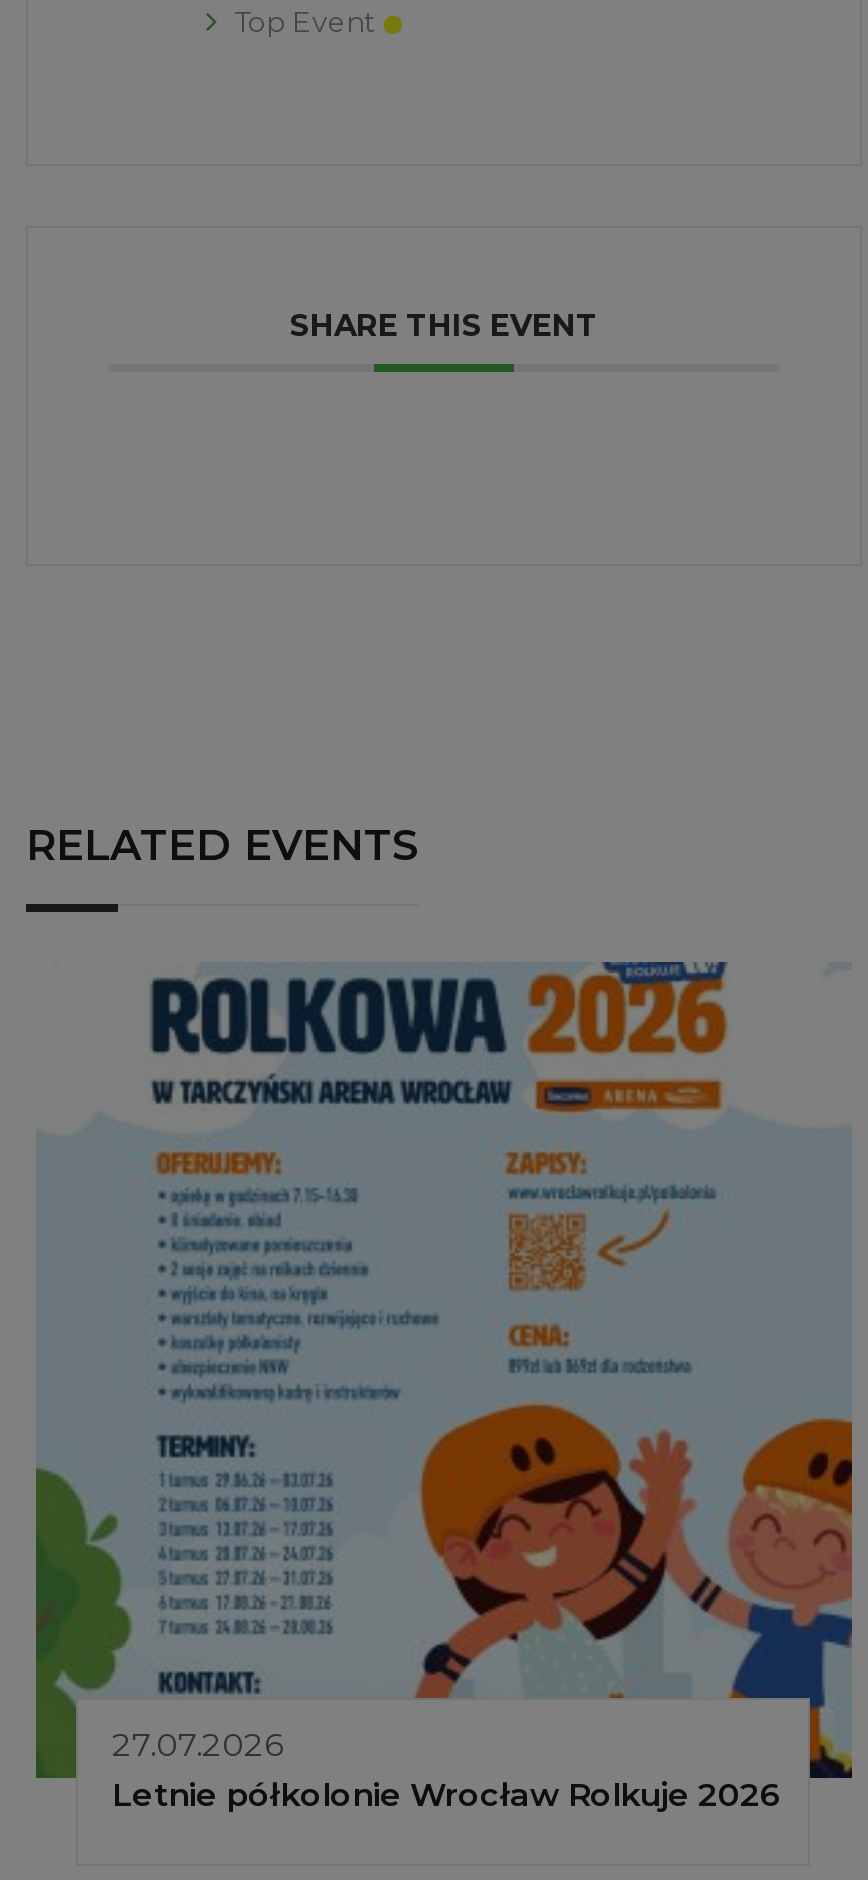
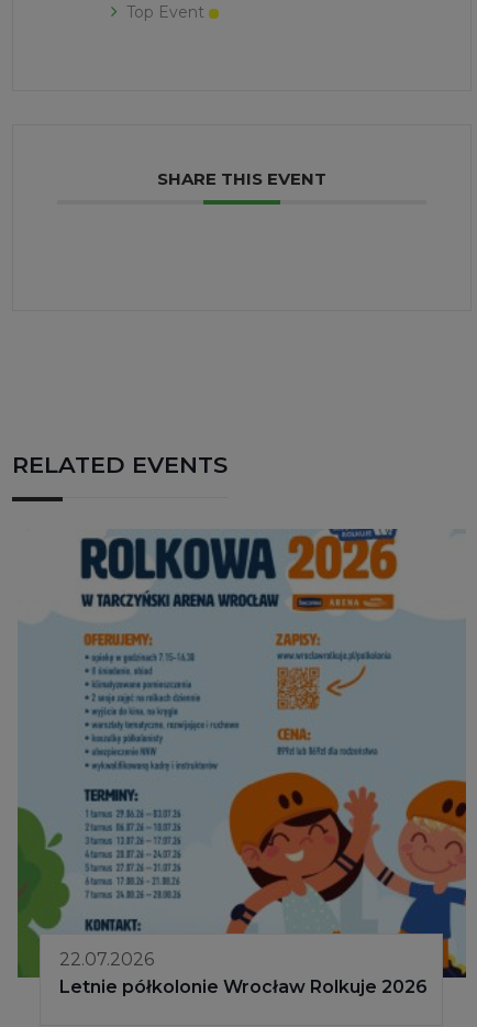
[112,1726,282,1764] 27.07.2026 -> [59,949,154,970] 22.07.2026

